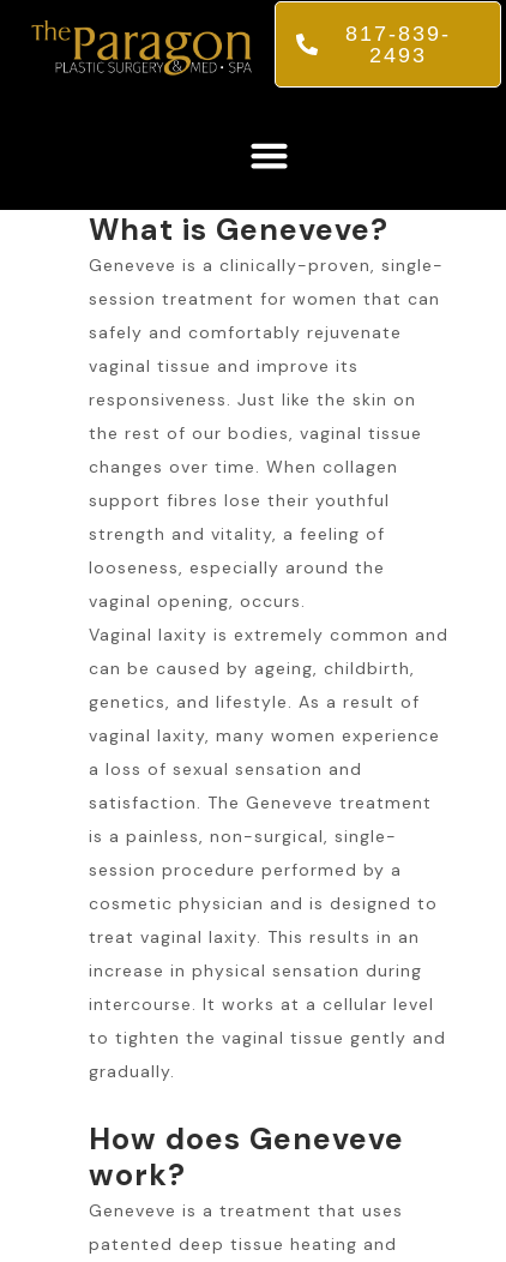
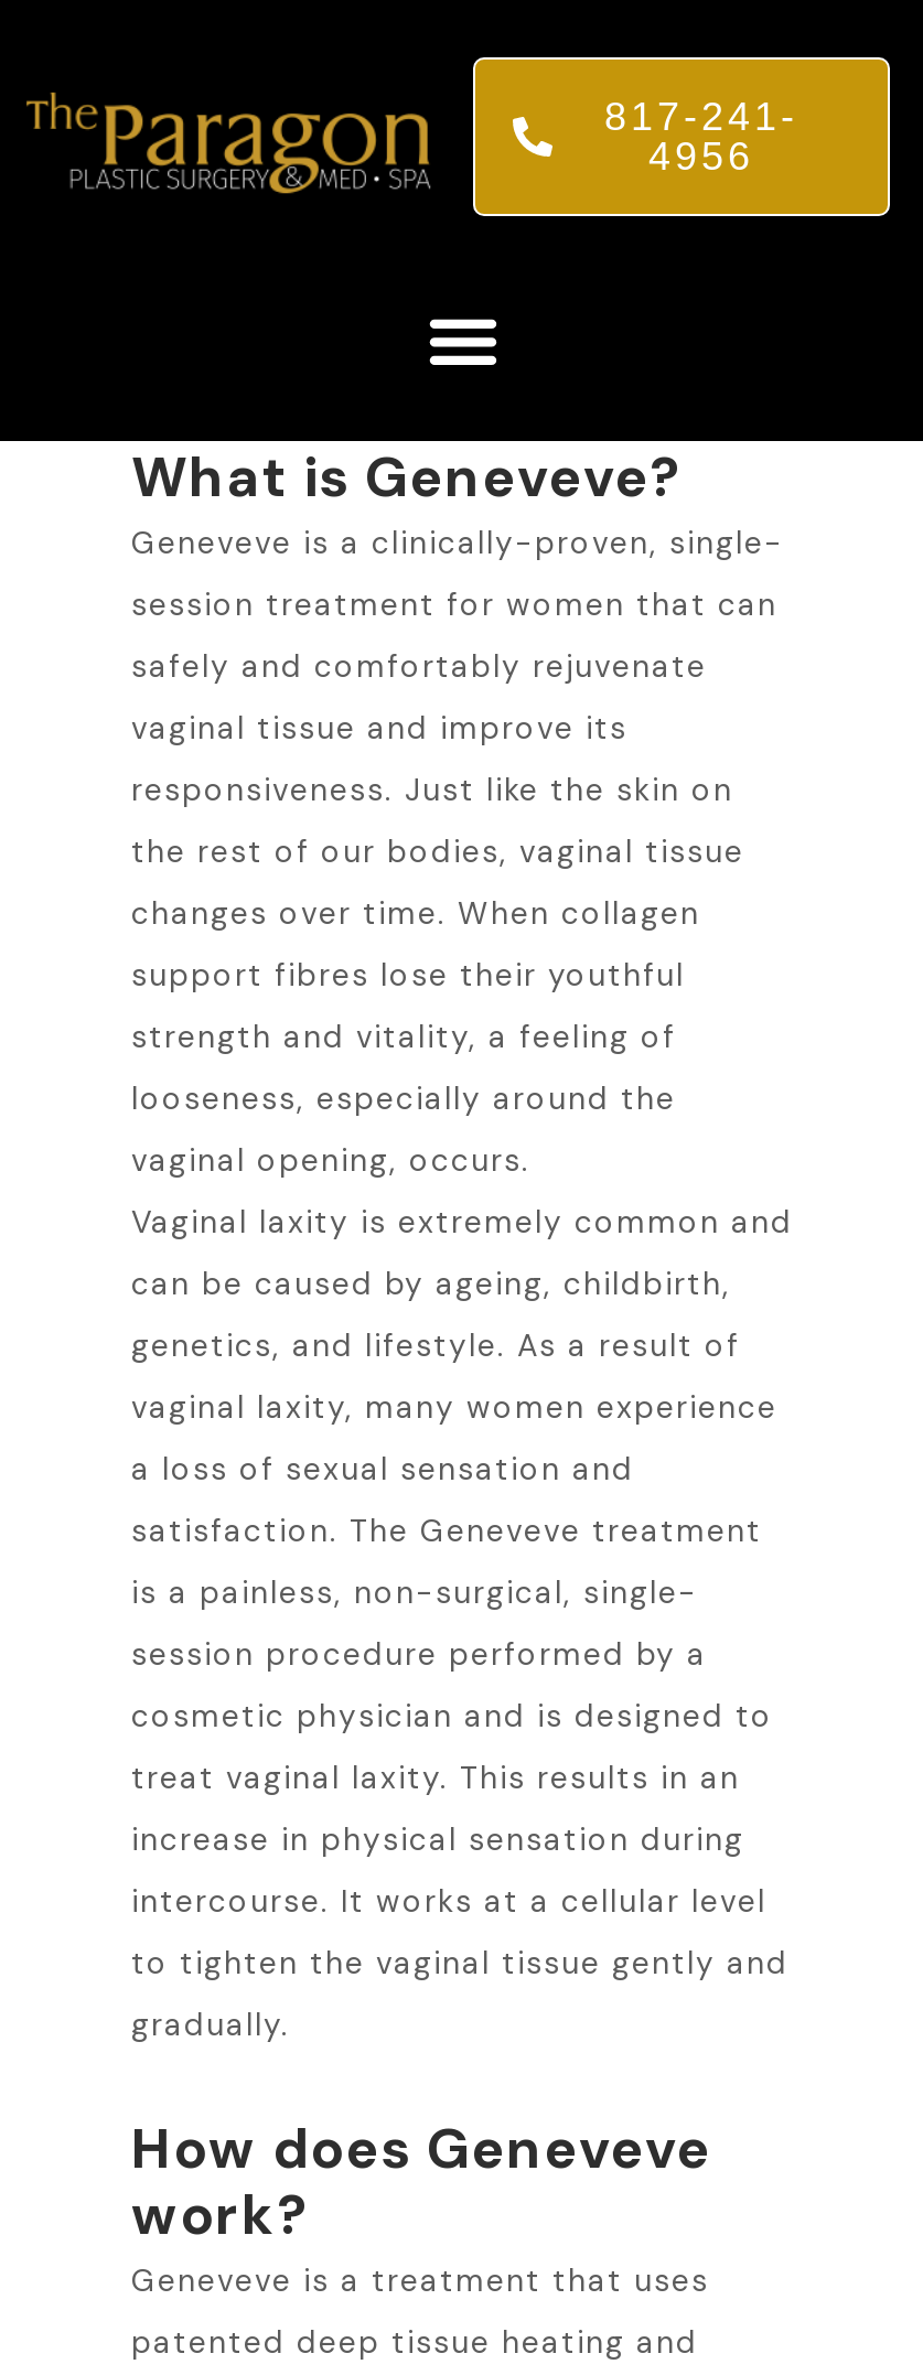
[346,22,451,46] 817-839- -> [604,95,798,139] 817-241-
[370,43,427,67] 2493 -> [648,135,754,179] 4956

